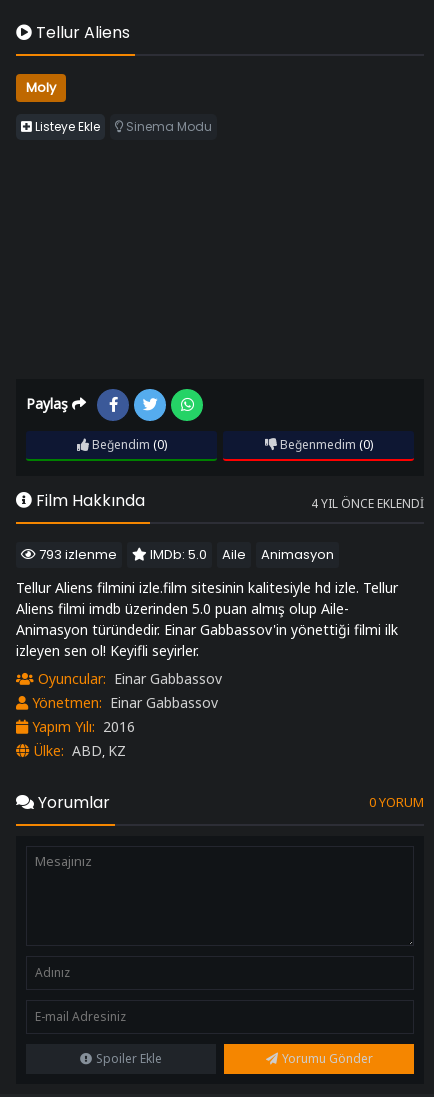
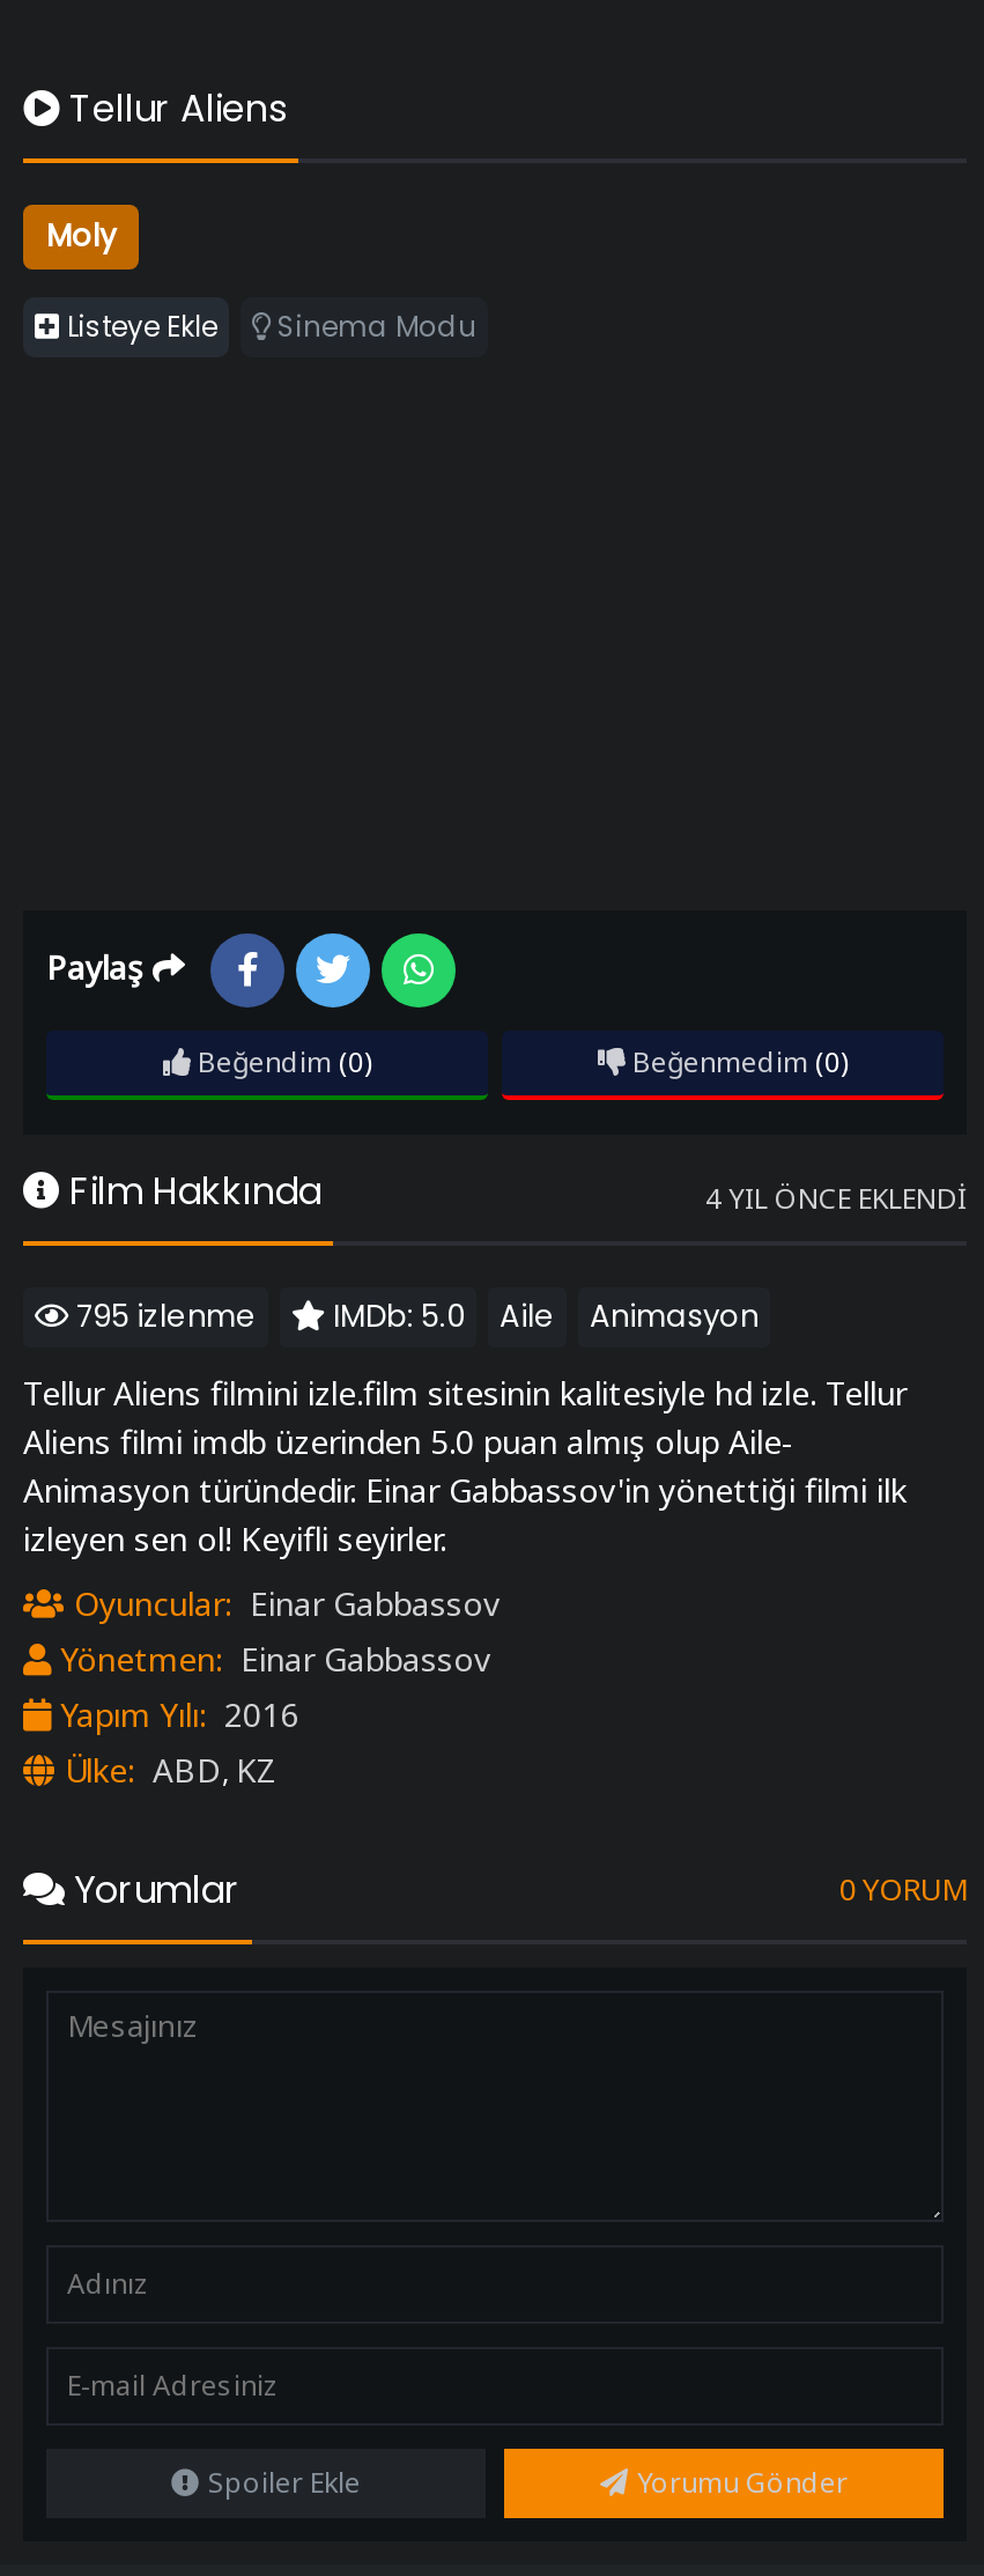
[36,544,334,563] 793 izlenme IMDb: 5.0 Aile Animasyon -> [69,1293,759,1337] 795 izlenme IMDb: 5.0 Aile Animasyon

